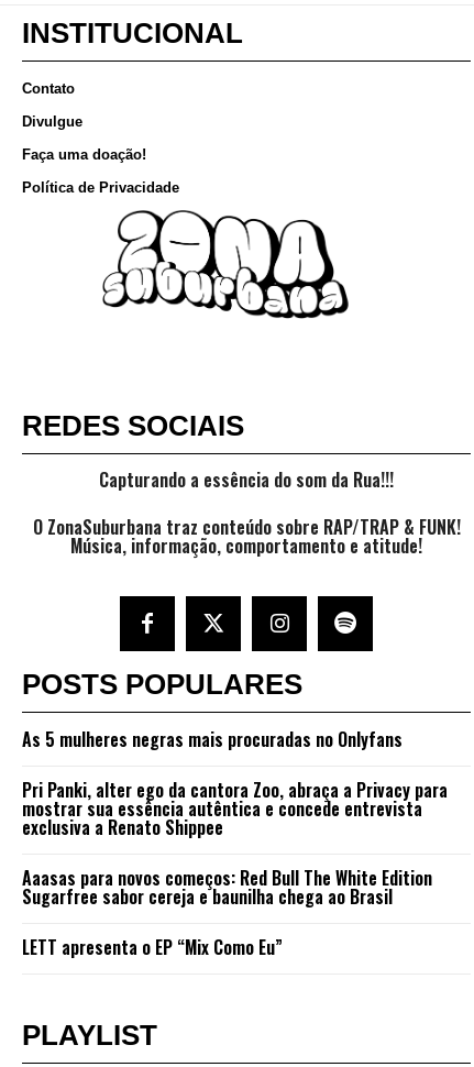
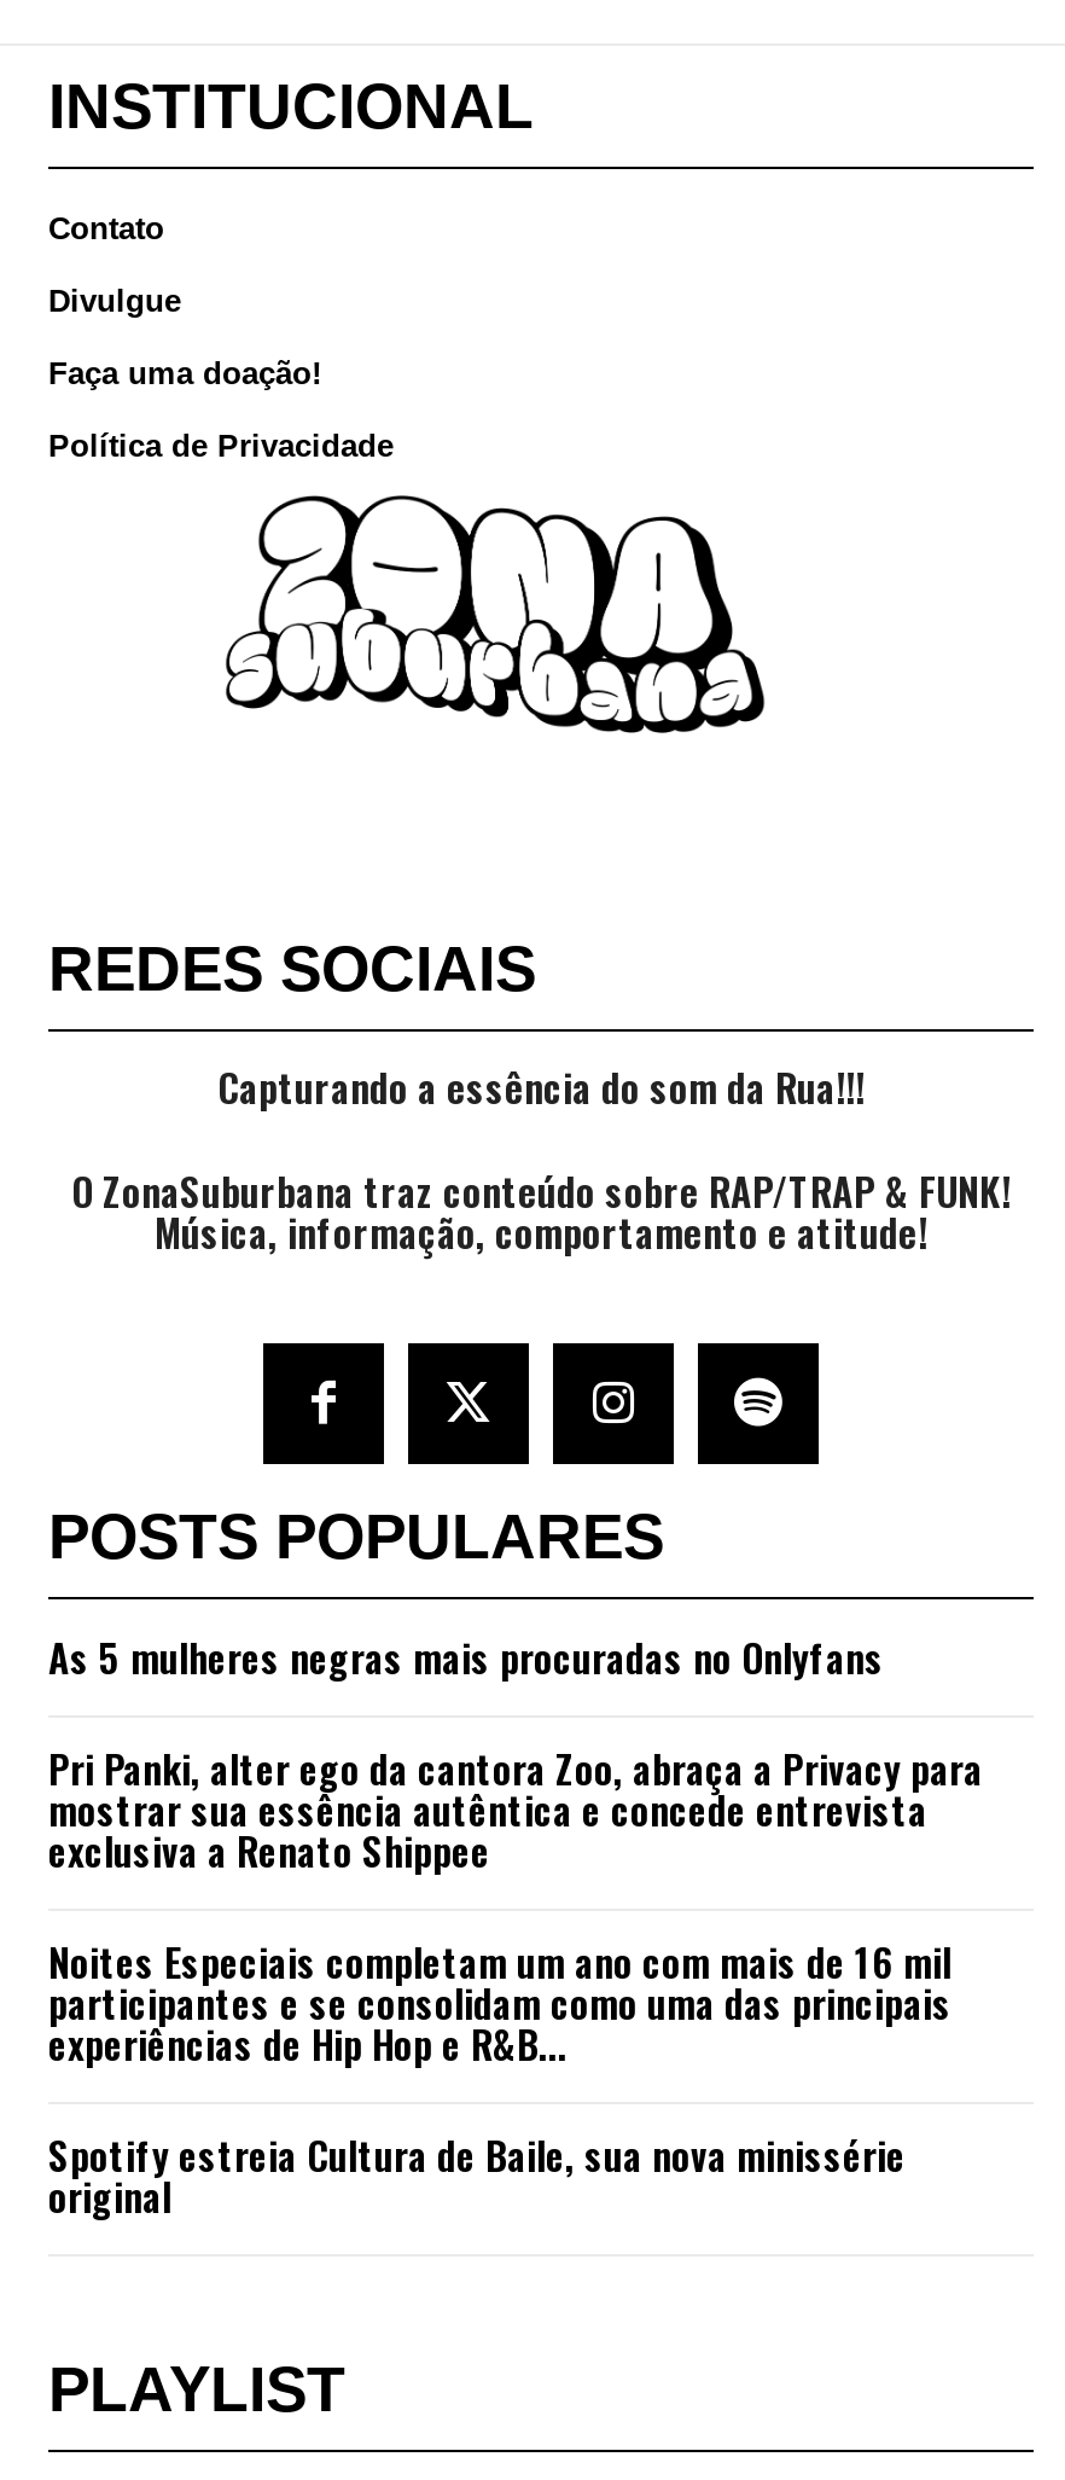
[22,864,432,910] Aaasas para novos começos: Red Bull The White Edition | Sugarfree sabor cereja e baunilha chega ao Brasil -> [48,1933,951,2073] Noites Especiais completam um ano com mais de 16 mil | participantes e se consolidam como uma das principais | experiências de Hip Hop e R&B...
[22,934,283,960] LETT apresenta o EP “Mix Como Eu” -> [48,2126,906,2225] Spotify estreia Cultura de Baile, sua nova minissérie | original

